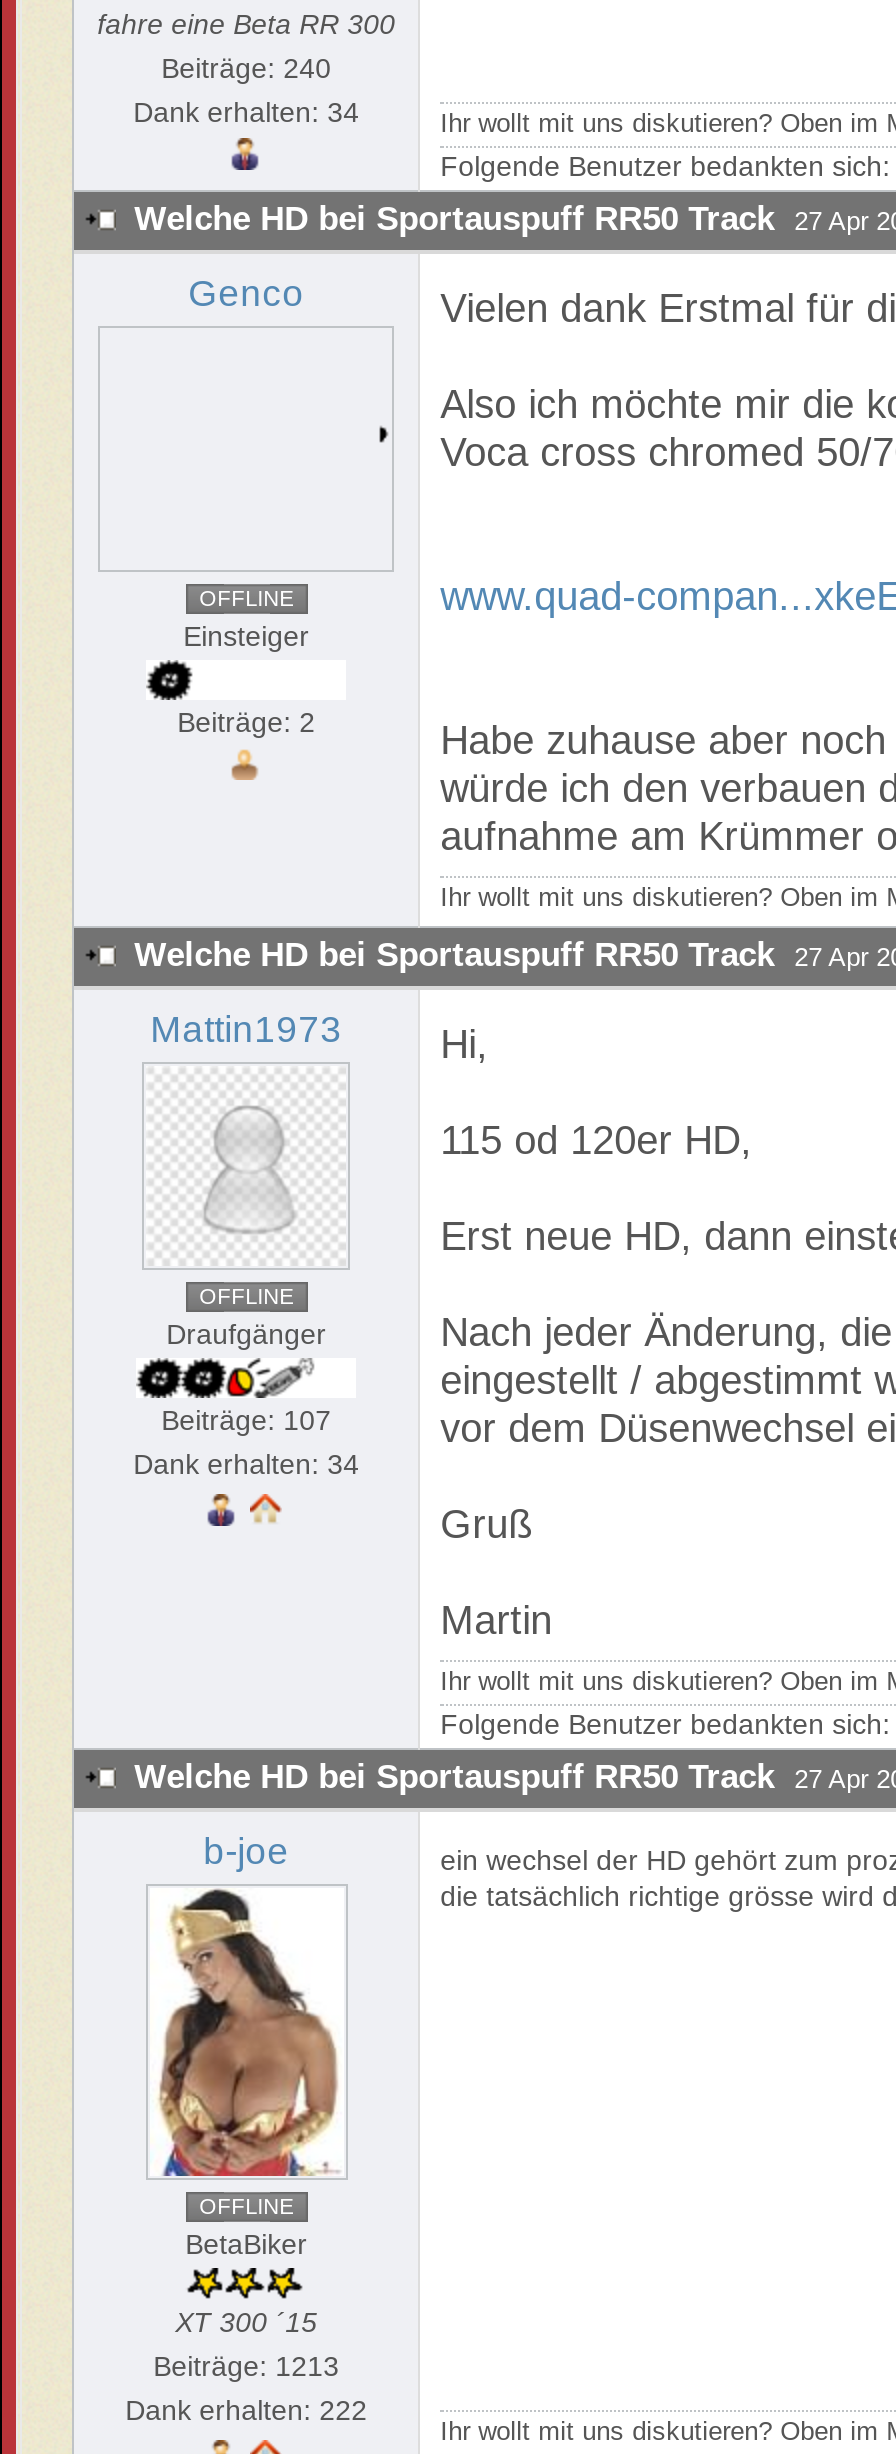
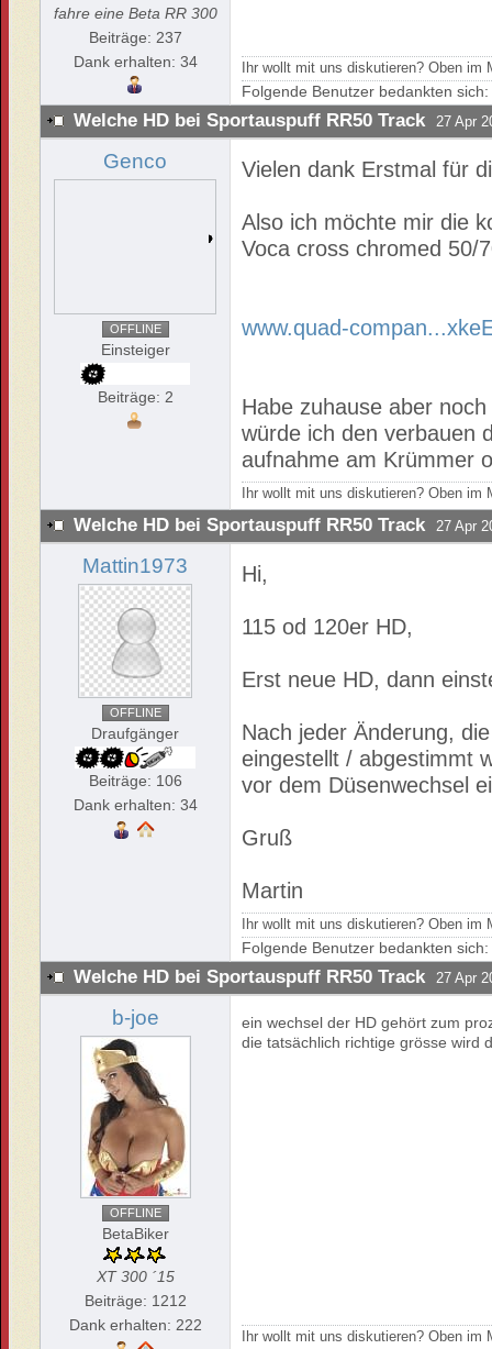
[161,52,331,84] Beiträge: 240 -> [89,29,182,46] Beiträge: 237
[161,1404,331,1436] Beiträge: 107 -> [89,772,182,789] Beiträge: 106
[153,2350,339,2382] Beiträge: 1213 -> [84,1292,186,1309] Beiträge: 1212

